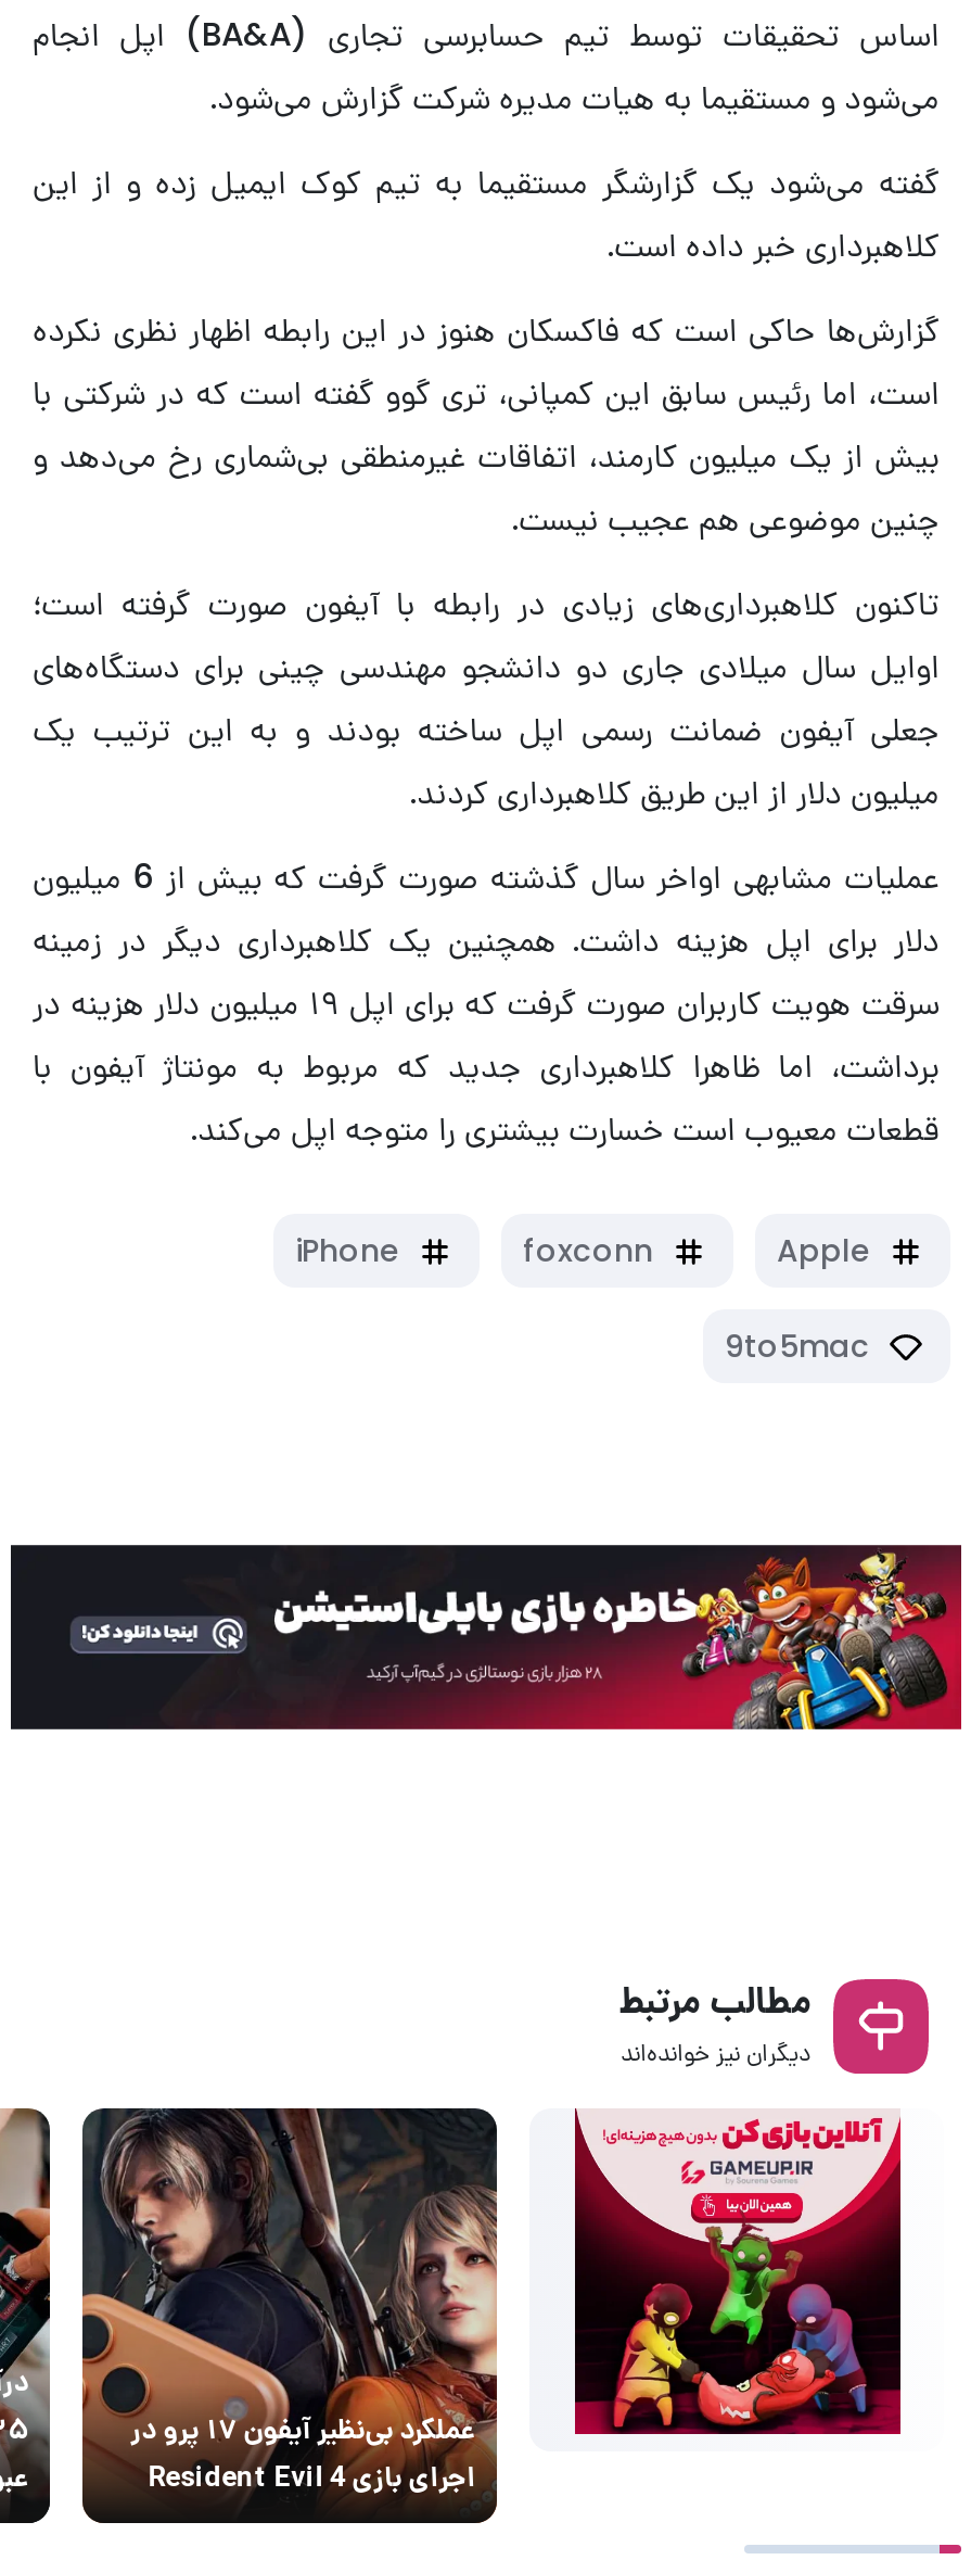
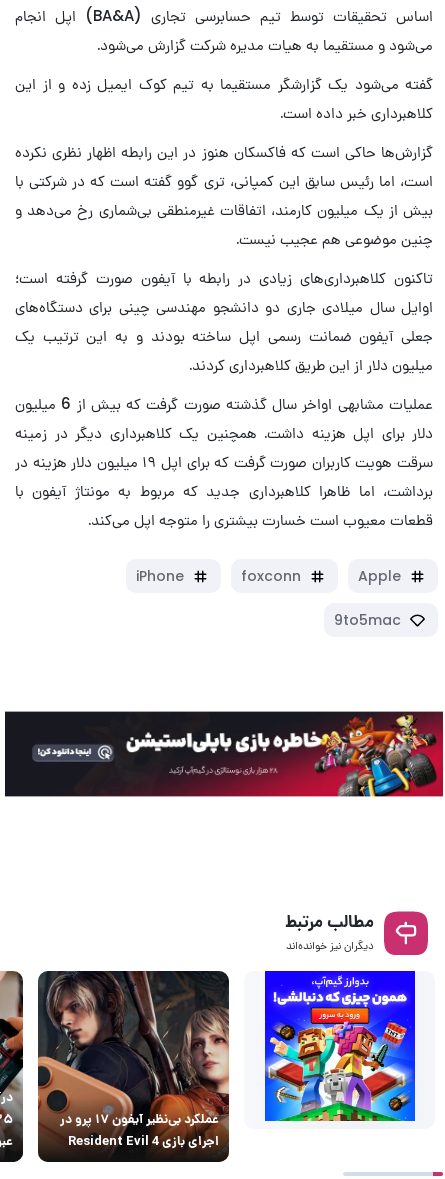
[573,2108,903,2436] [image] -> [264,970,416,1122] [image]

